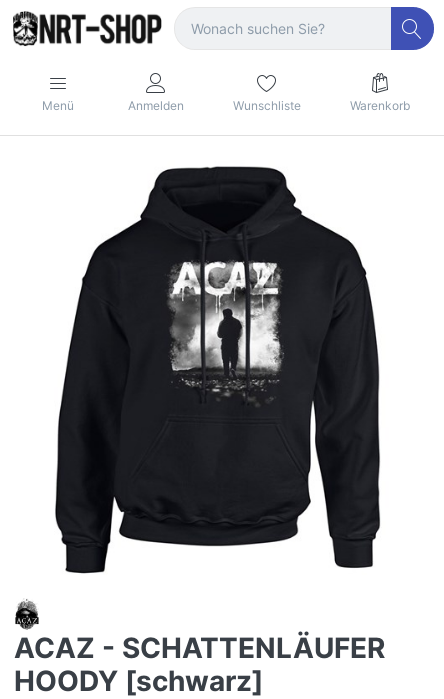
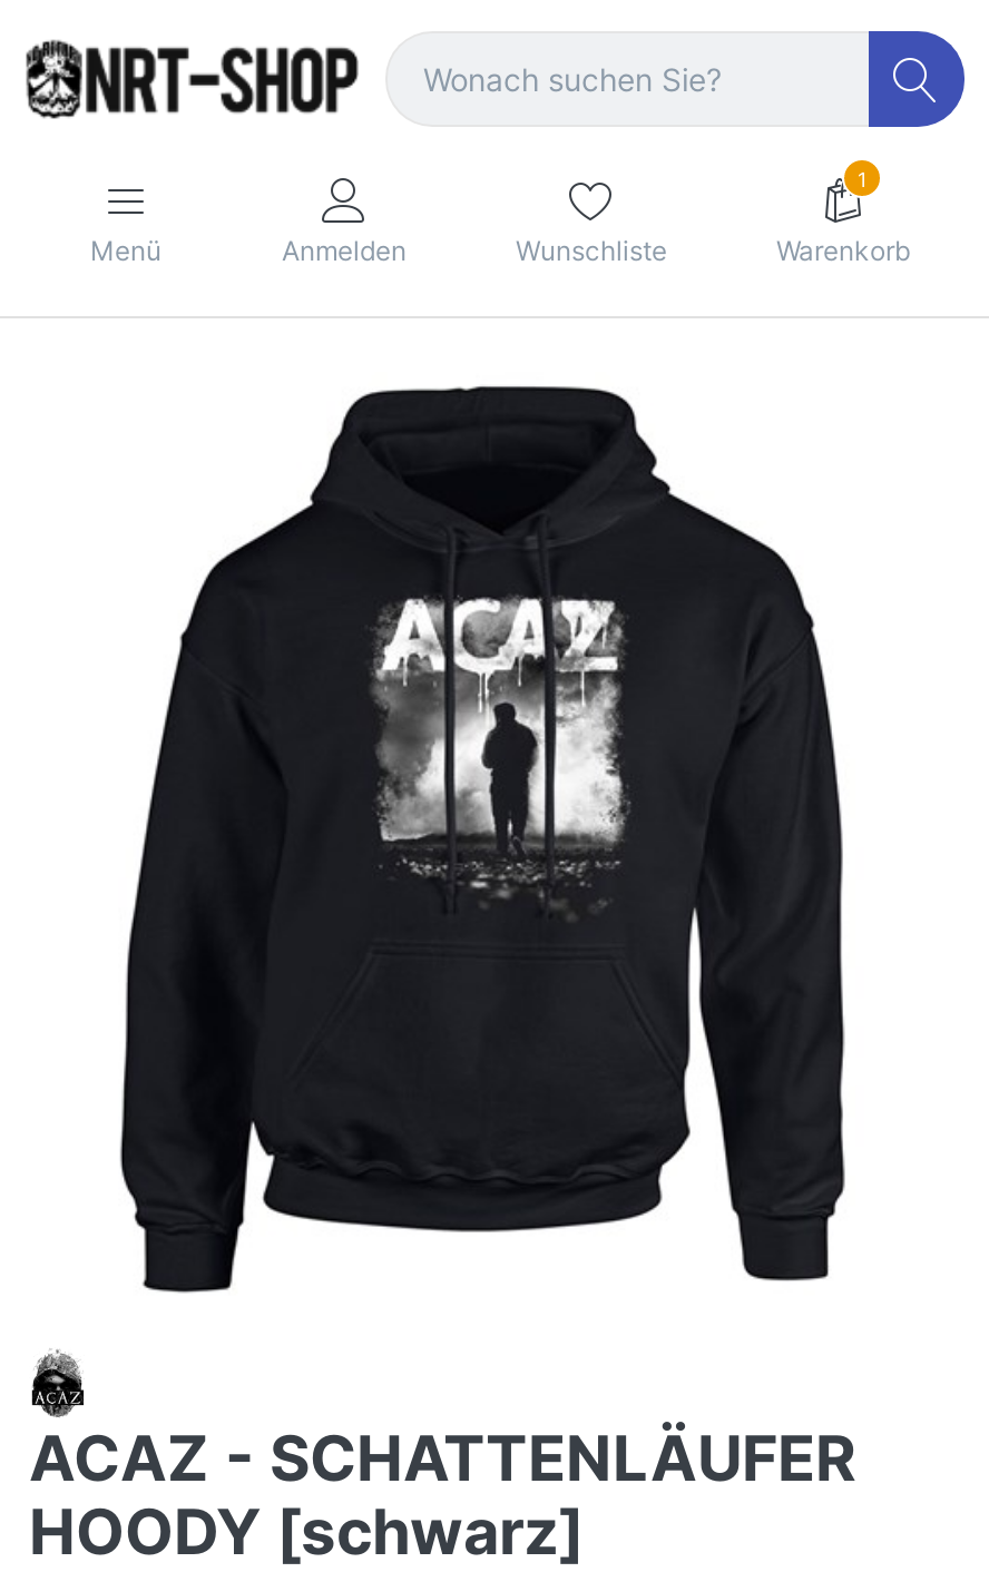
none -> [858,166,866,191] 1

